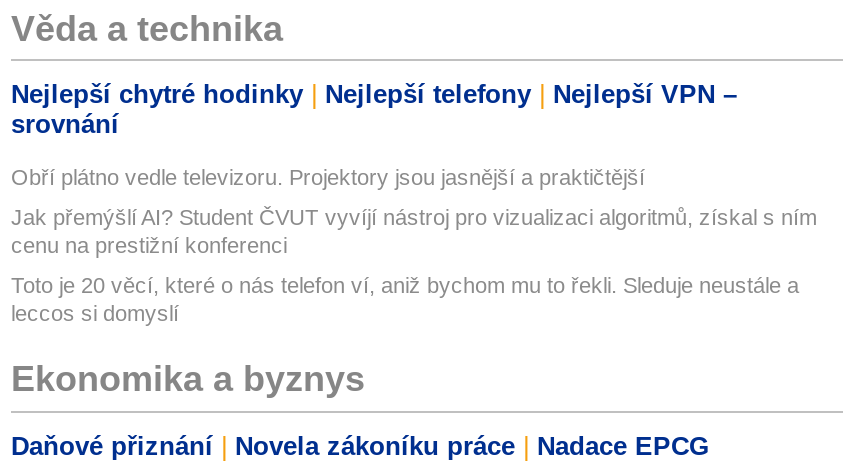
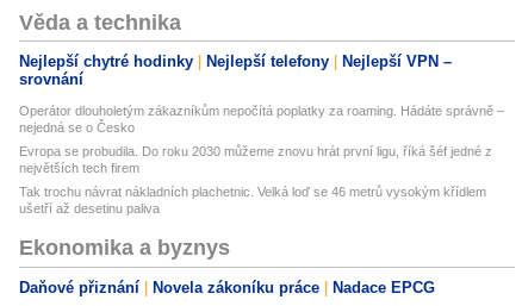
[11,166,645,190] Obří plátno vedle televizoru. Projektory jsou jasnější a praktičtější -> [19,104,504,135] Operátor dlouholetým zákazníkům nepočítá poplatky za roaming. Hádáte správně – | nejedná se o Česko
[11,206,817,258] Jak přemýšlí AI? Student ČVUT vyvíjí nástroj pro vizualizaci algoritmů, získal s ním | cenu na prestižní konferenci -> [19,145,492,176] Evropa se probudila. Do roku 2030 můžeme znovu hrát první ligu, říká šéf jedné z | největších tech firem
[11,274,799,326] Toto je 20 věcí, které o nás telefon ví, aniž bychom mu to řekli. Sleduje neustále a | leccos si domyslí -> [19,185,486,216] Tak trochu návrat nákladních plachetnic. Velká loď se 46 metrů vysokým křídlem | ušetří až desetinu paliva

